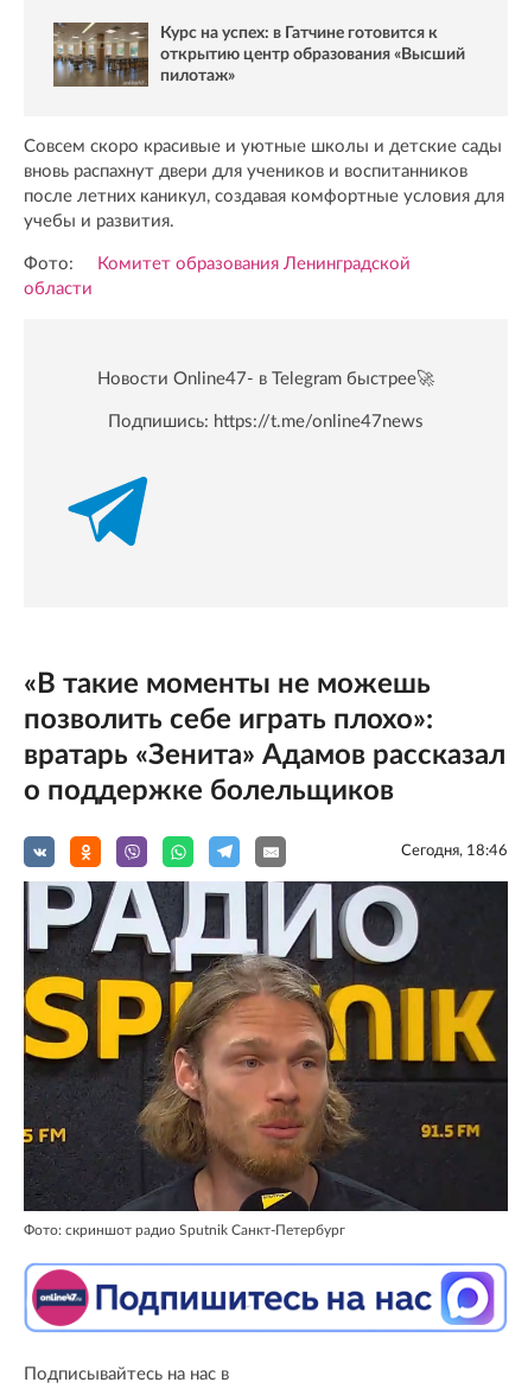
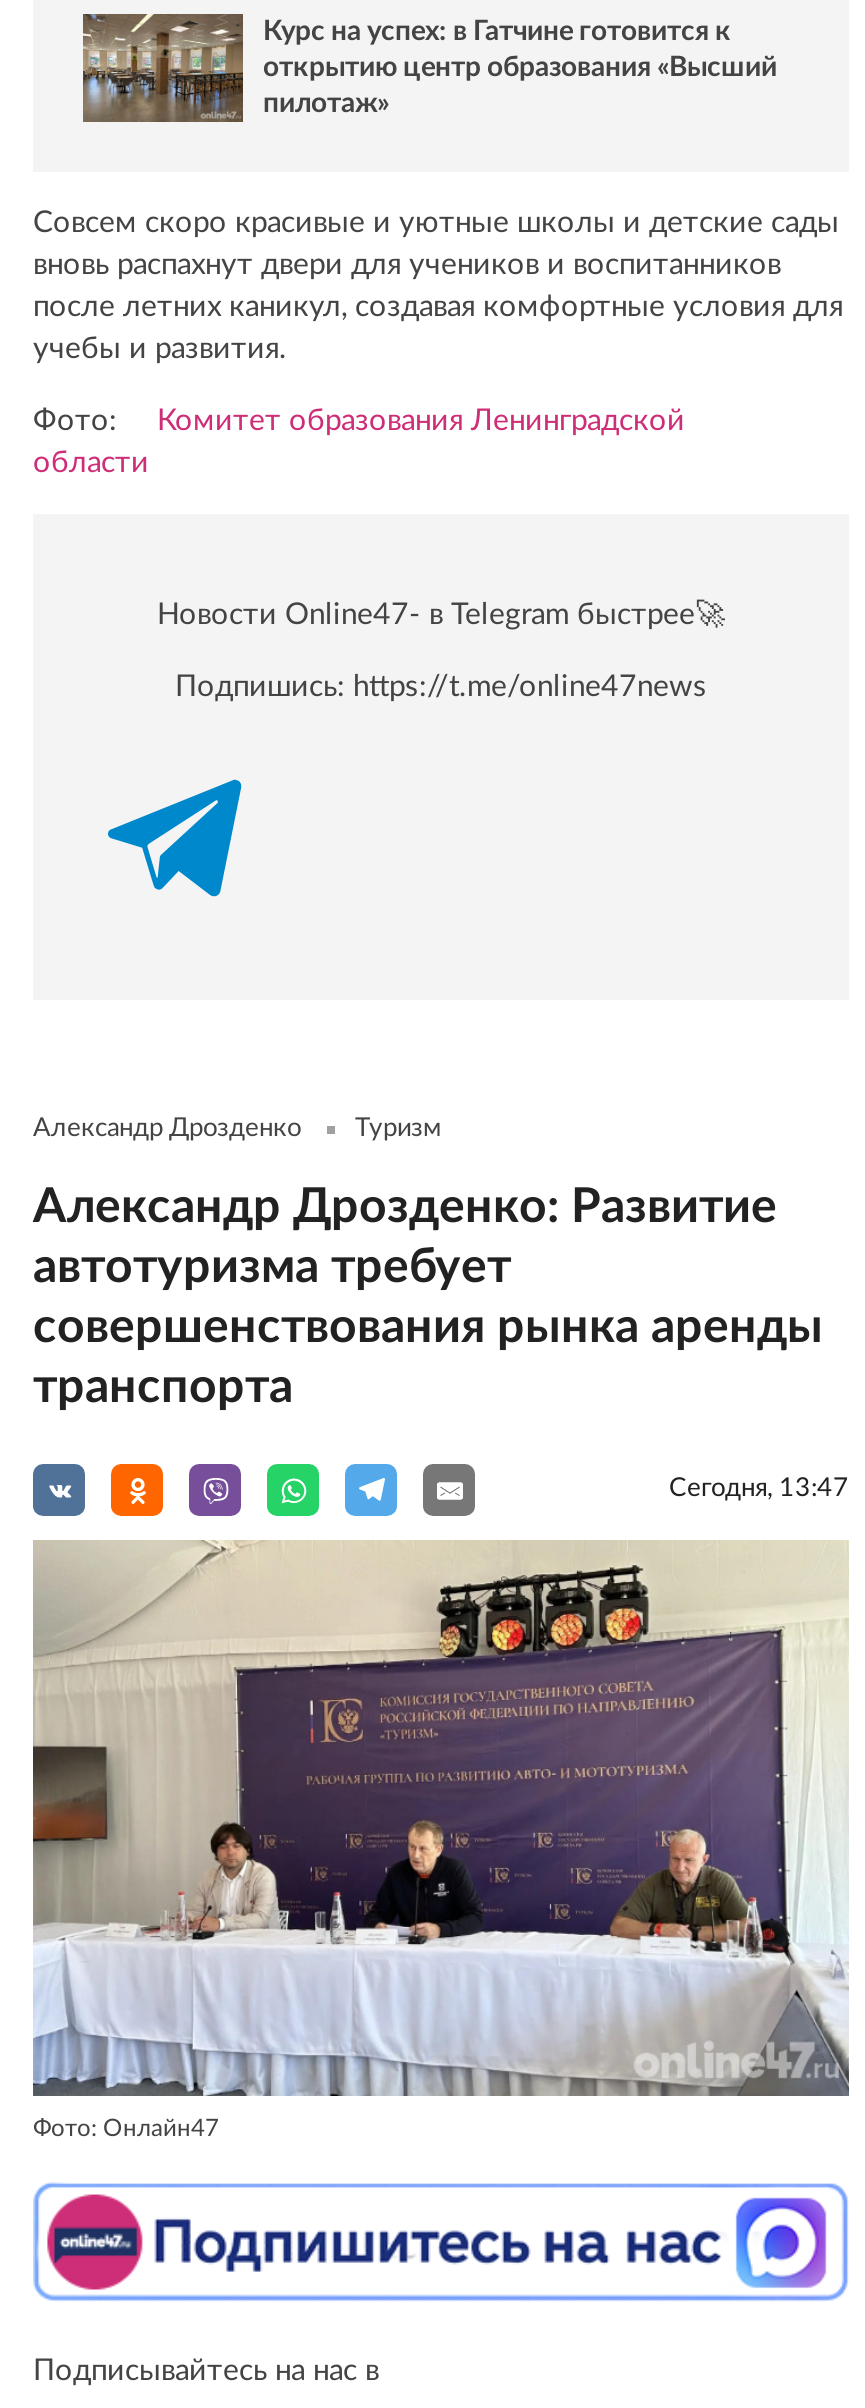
[24,670,508,859] «В такие моменты не можешь | позволить себе играть плохо»: | вратарь «Зенита» Адамов рассказал | о поддержке болельщиков | Сегодня, 18:46 -> [33,1116,849,1502] Александр Дрозденко | Туризм | Александр Дрозденко: Развитие | автотуризма требует | совершенствования рынка аренды | транспорта | Сегодня, 13:47
[23,880,509,1237] [image] | Фото: скриншот радио Sputnik Санкт-Петербург -> [31,1540,851,2140] [image] | Фото: Онлайн47

